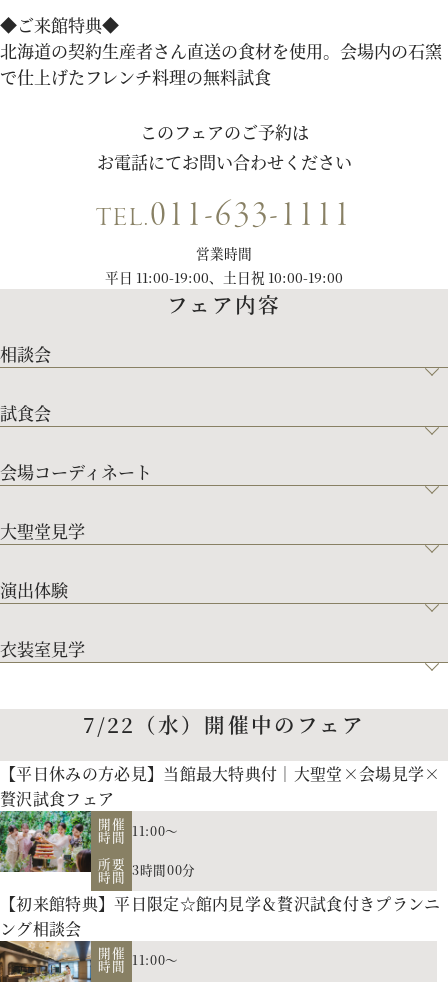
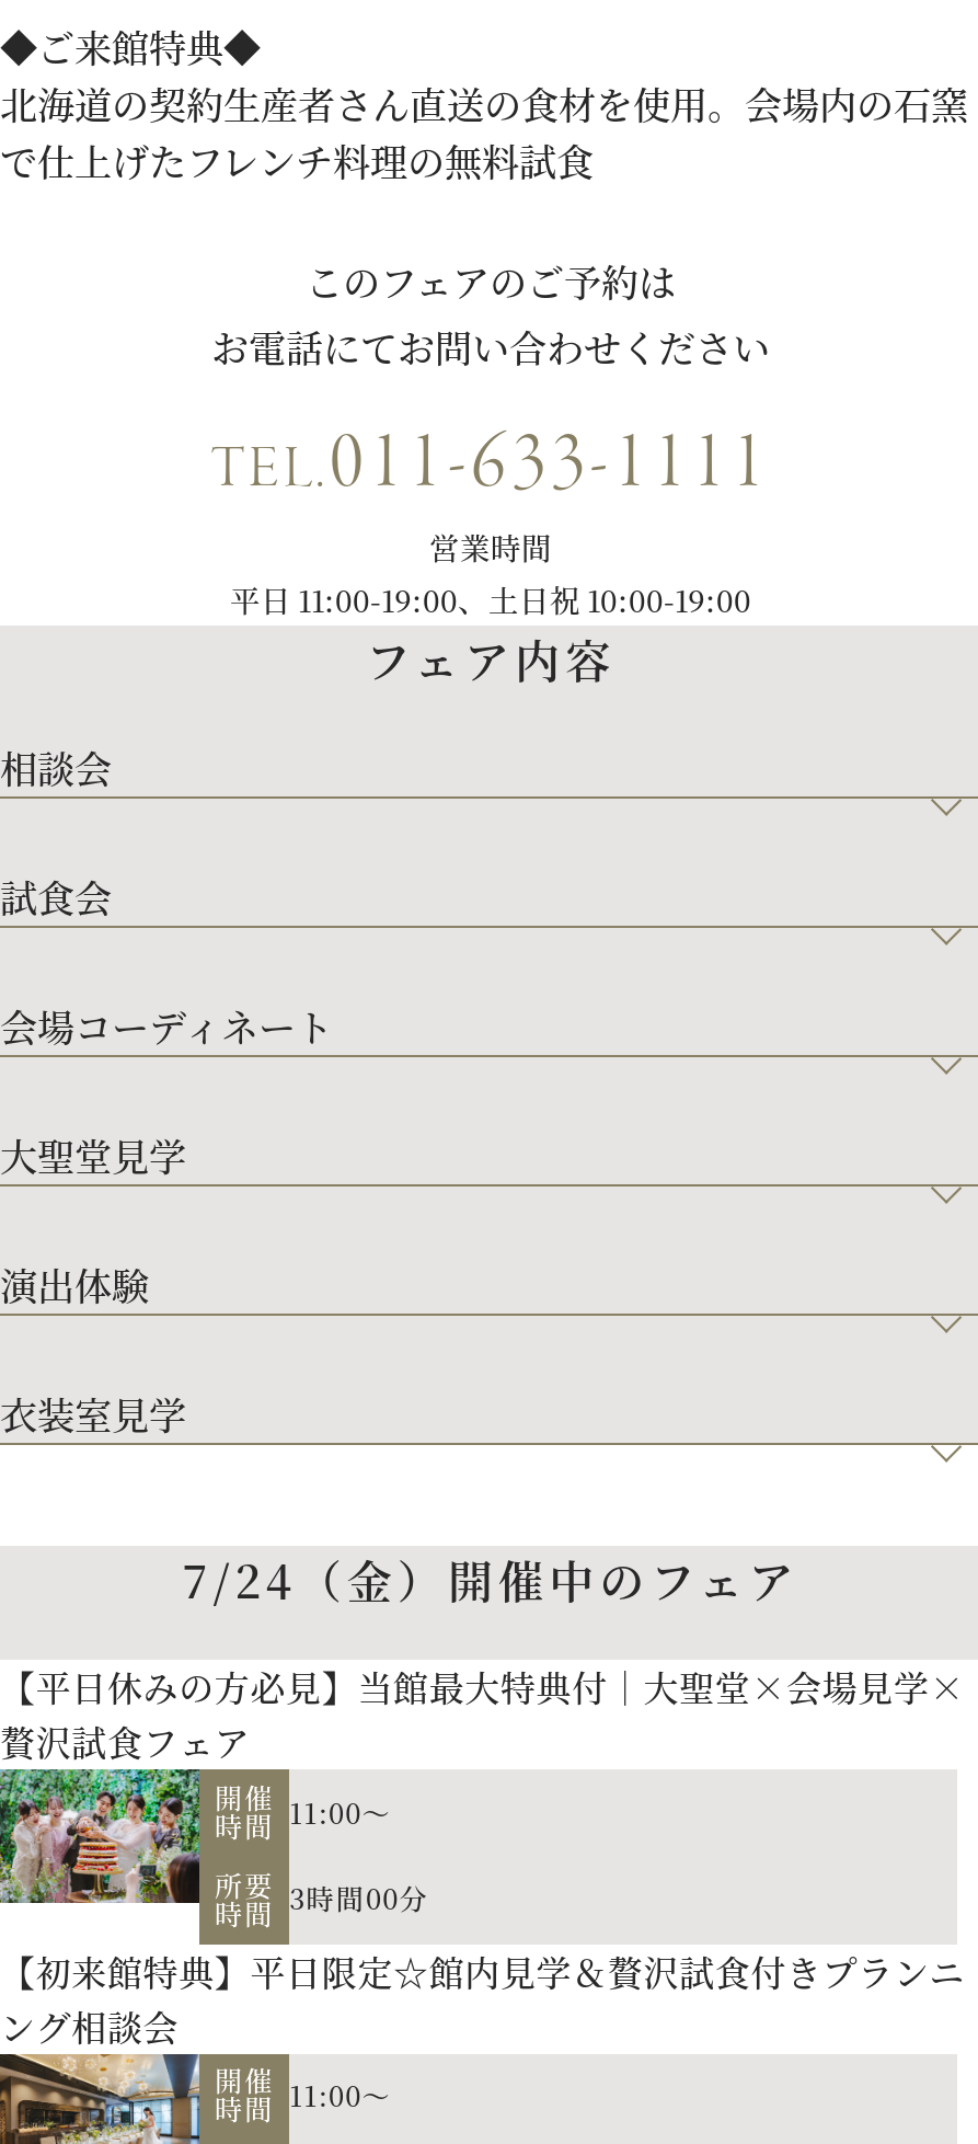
[83,708,365,738] 7/22（水）開催中のフェア -> [182,1545,799,1610] 7/24（金）開催中のフェア

